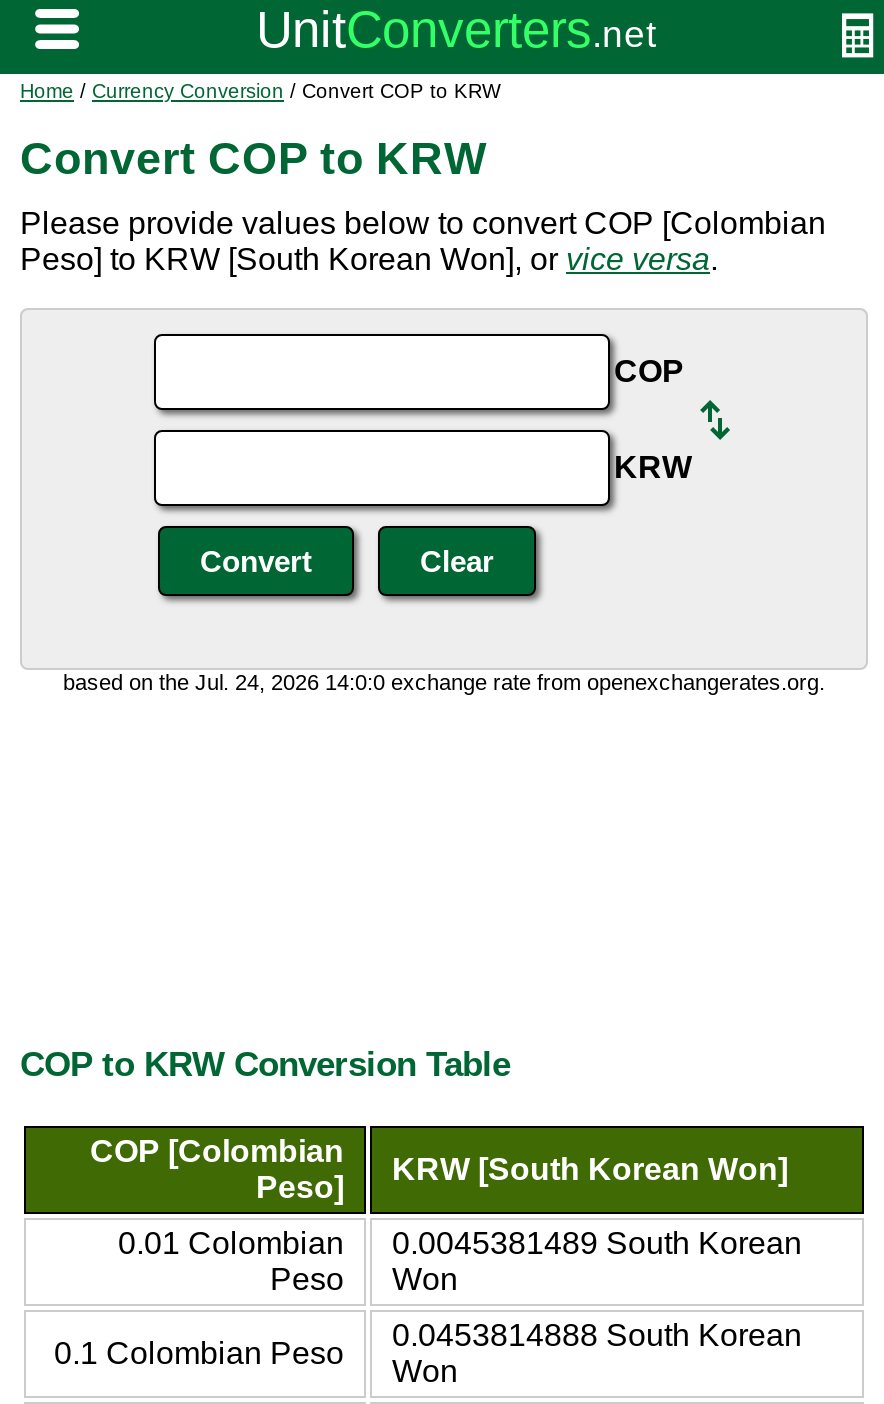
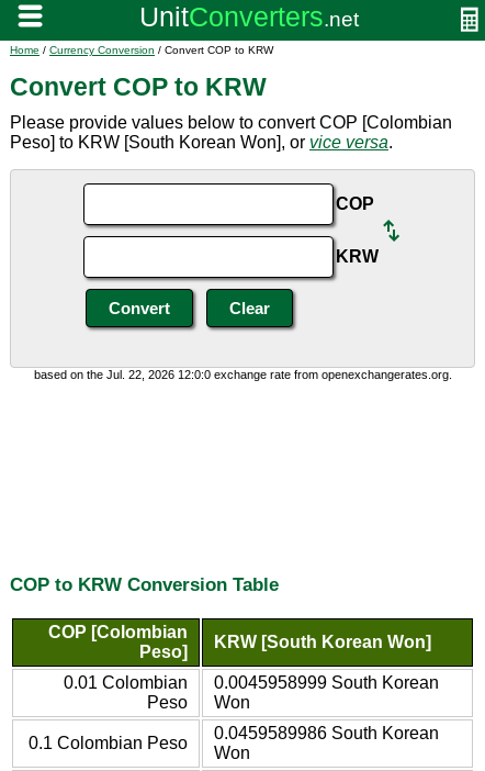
[63,670,825,694] based on the Jul. 24, 2026 14:0:0 exchange rate from openexchangerates.org. -> [33,368,452,381] based on the Jul. 22, 2026 12:0:0 exchange rate from openexchangerates.org.
[118,1225,802,1259] 0.01 Colombian 0.0045381489 South Korean -> [64,673,439,692] 0.01 Colombian 0.0045958999 South Korean
[392,1317,802,1351] 0.0453814888 South Korean -> [214,723,439,742] 0.0459589986 South Korean

